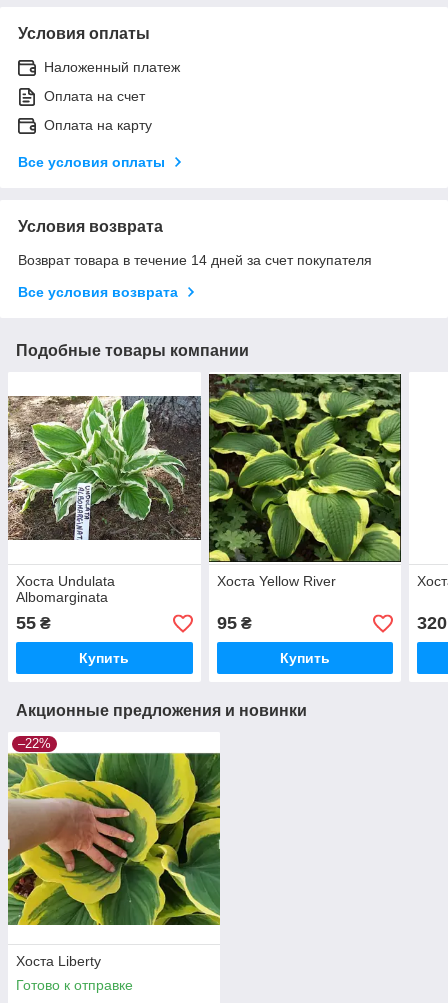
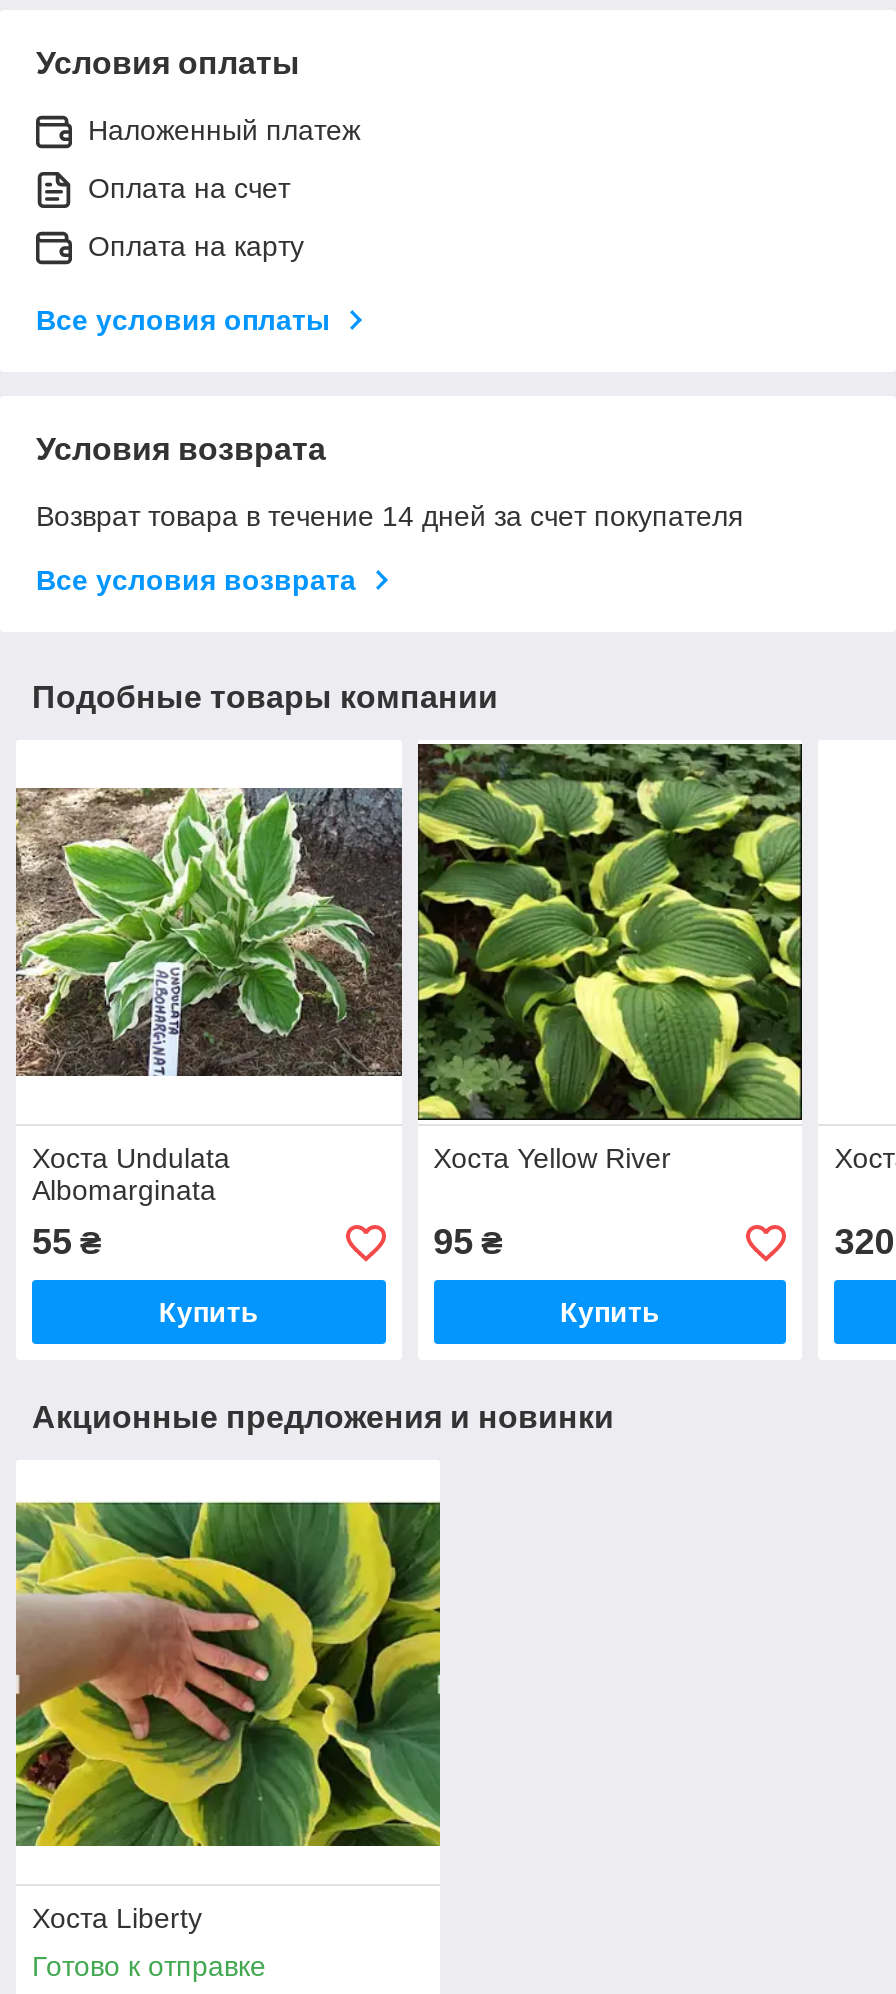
[18,736,51,751] –22% -> none

